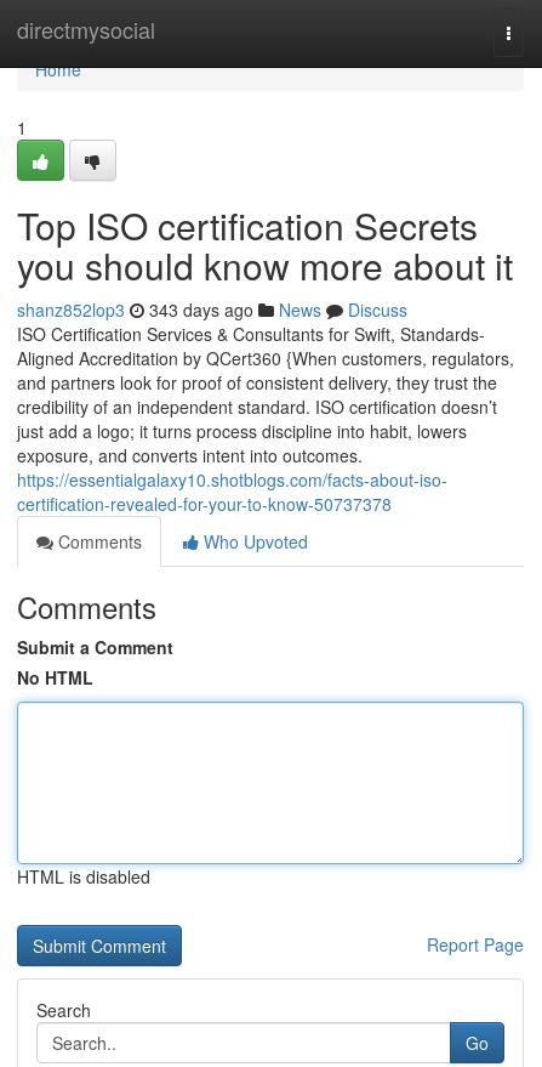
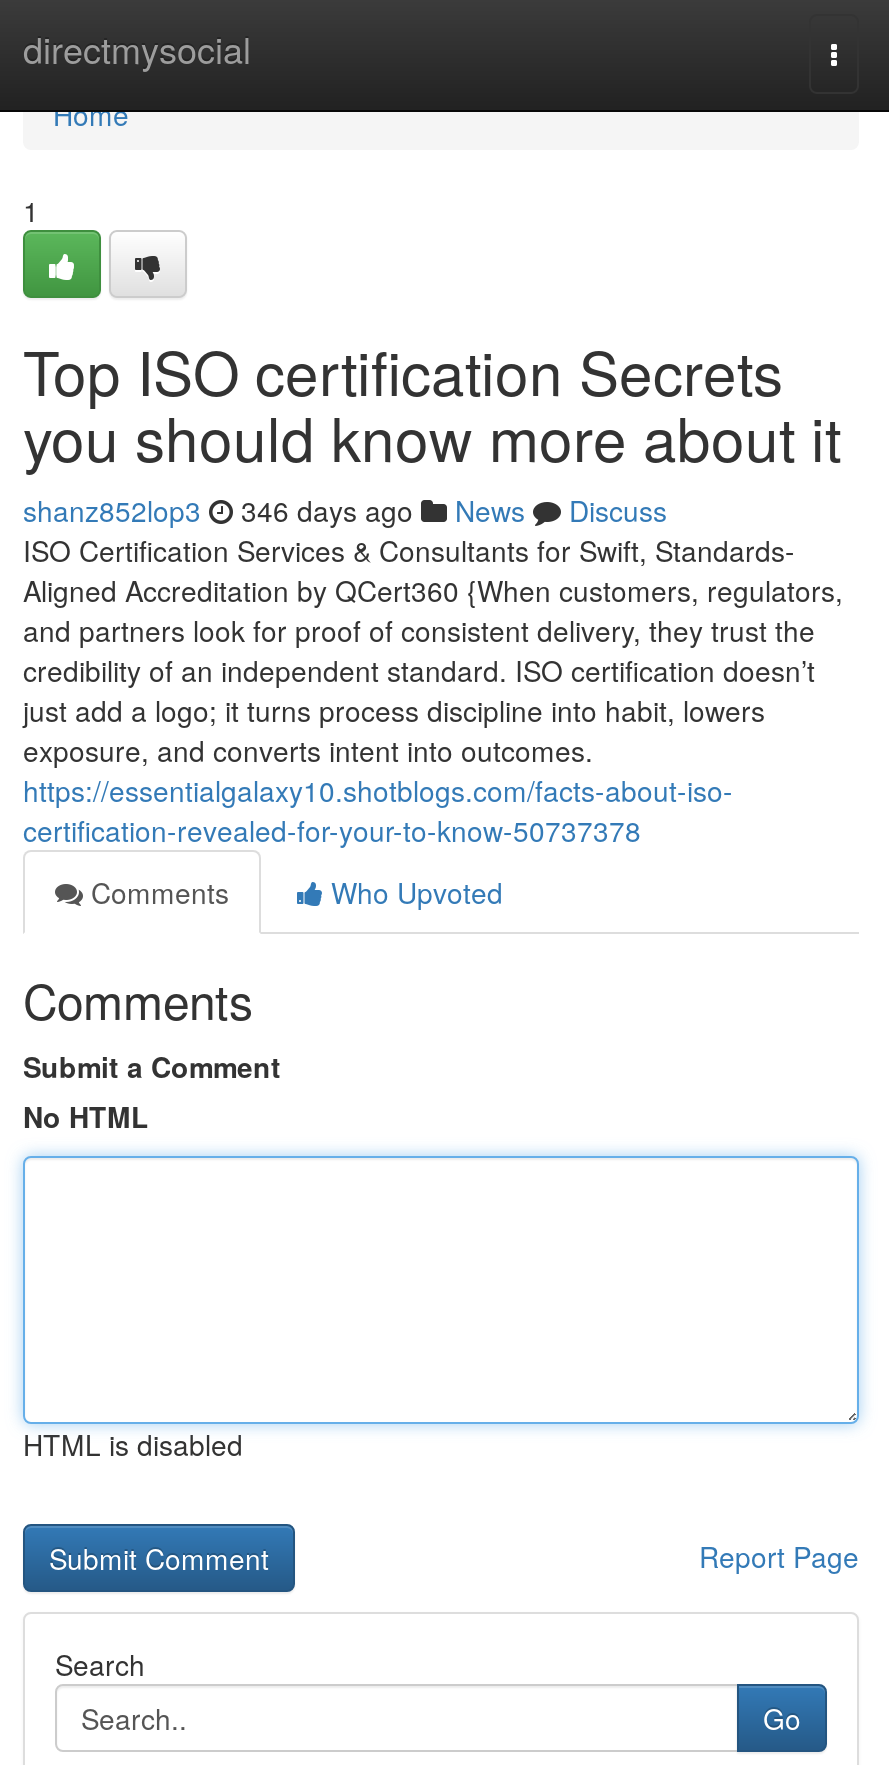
[17,297,407,322] shanz852lop3 343 days ago News Discuss -> [23,490,667,530] shanz852lop3 346 days ago News Discuss

